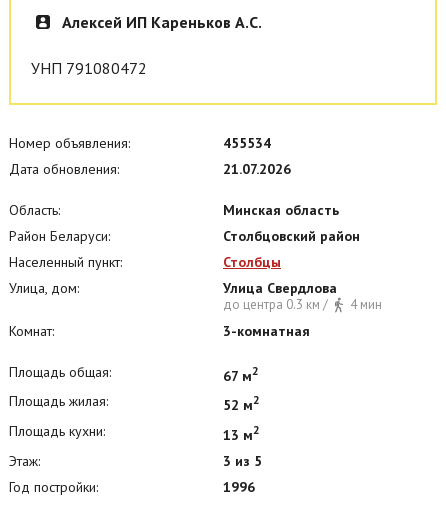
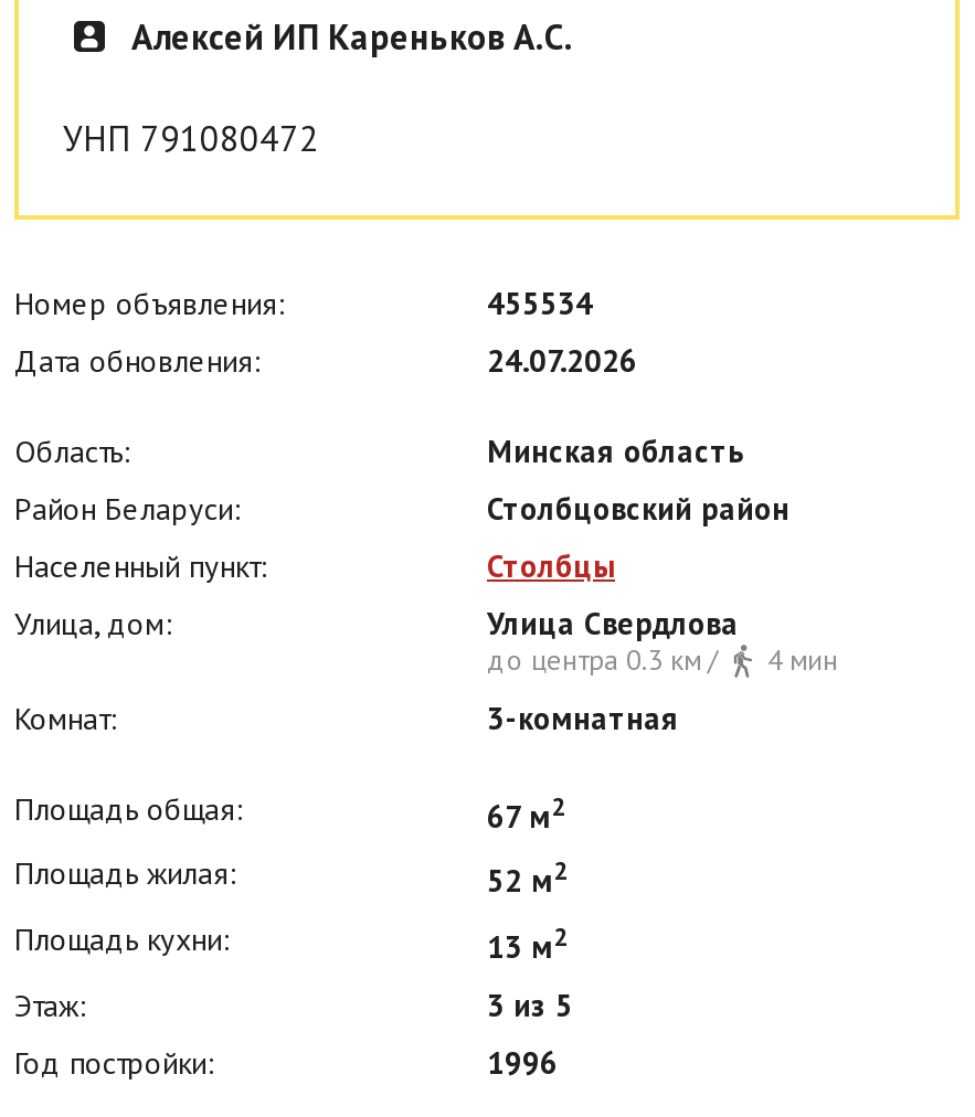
[223,160,291,178] 21.07.2026 -> [487,341,637,381] 24.07.2026

